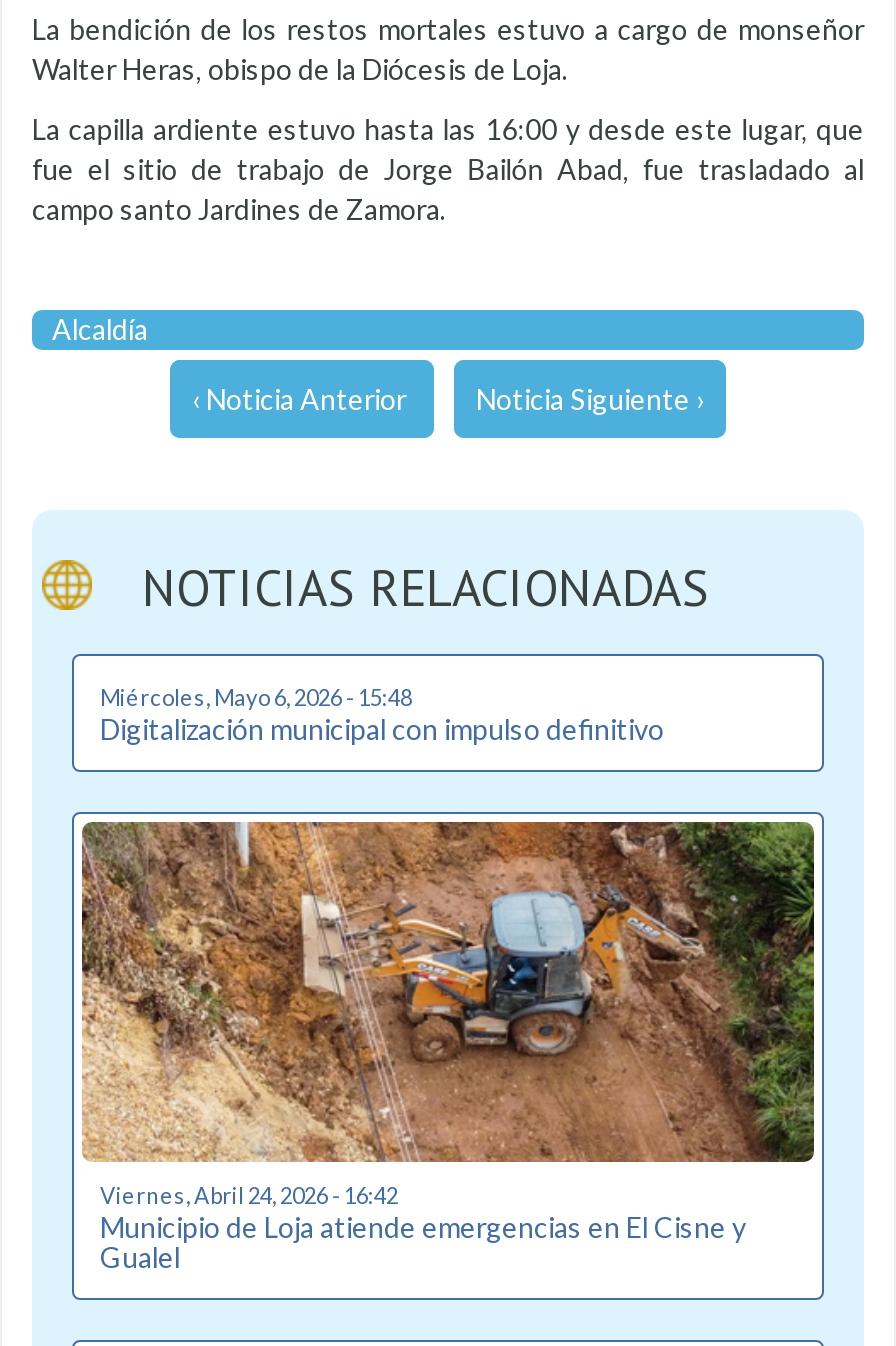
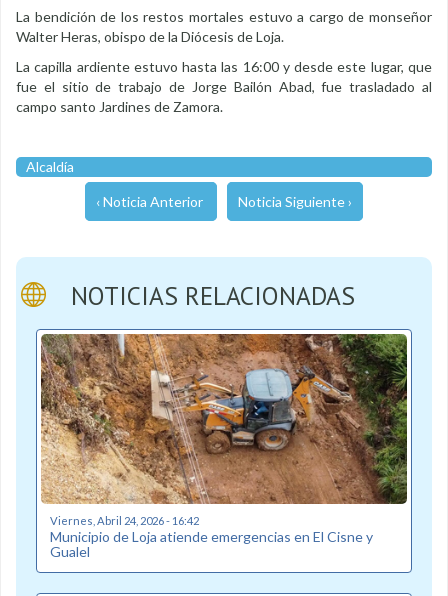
[100,684,664,746] Miércoles, Mayo 6, 2026 - 15:48 | Digitalización municipal con impulso definitivo -> none

